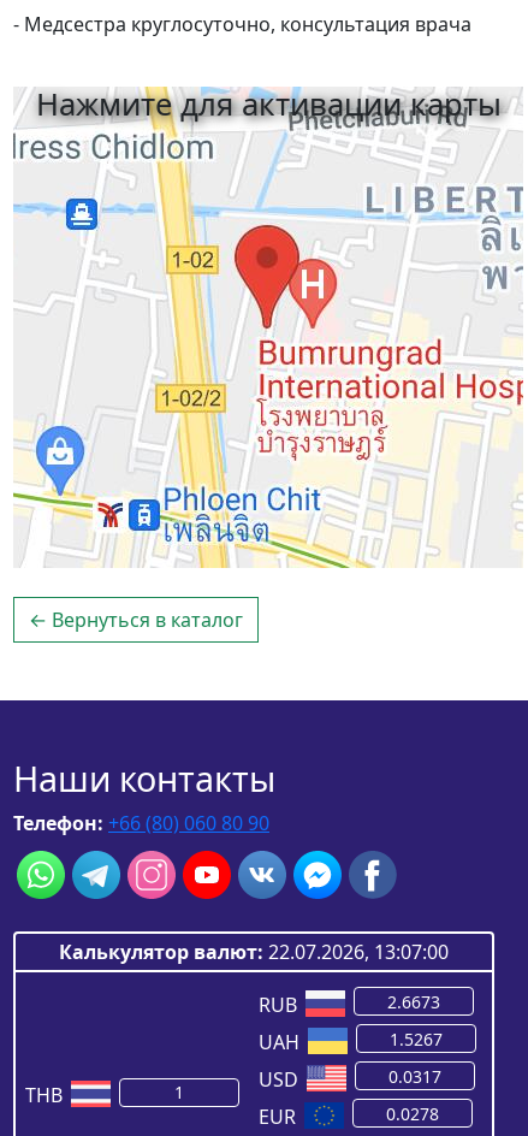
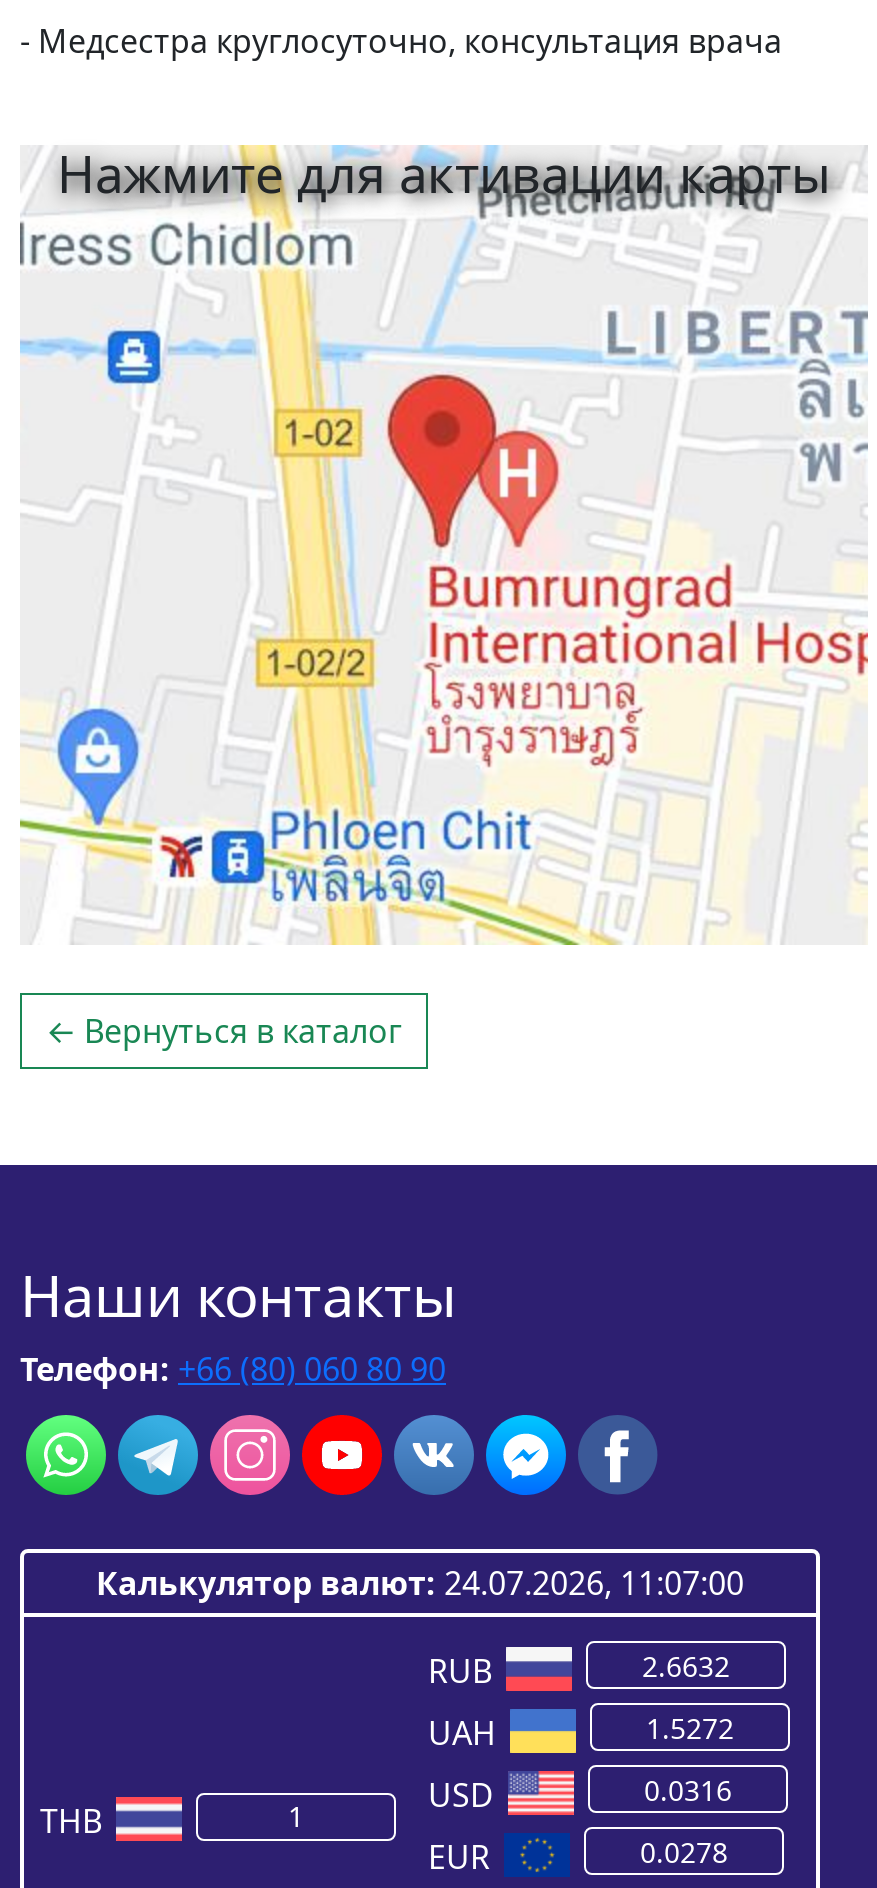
[59,939,449,965] Калькулятор валют: 22.07.2026, 13:07:00 -> [96,1561,744,1605] Калькулятор валют: 24.07.2026, 11:07:00

